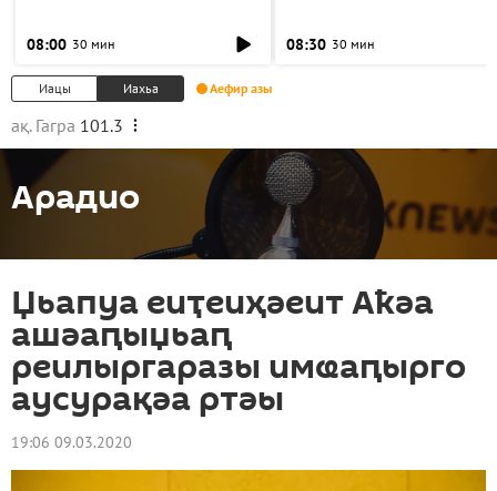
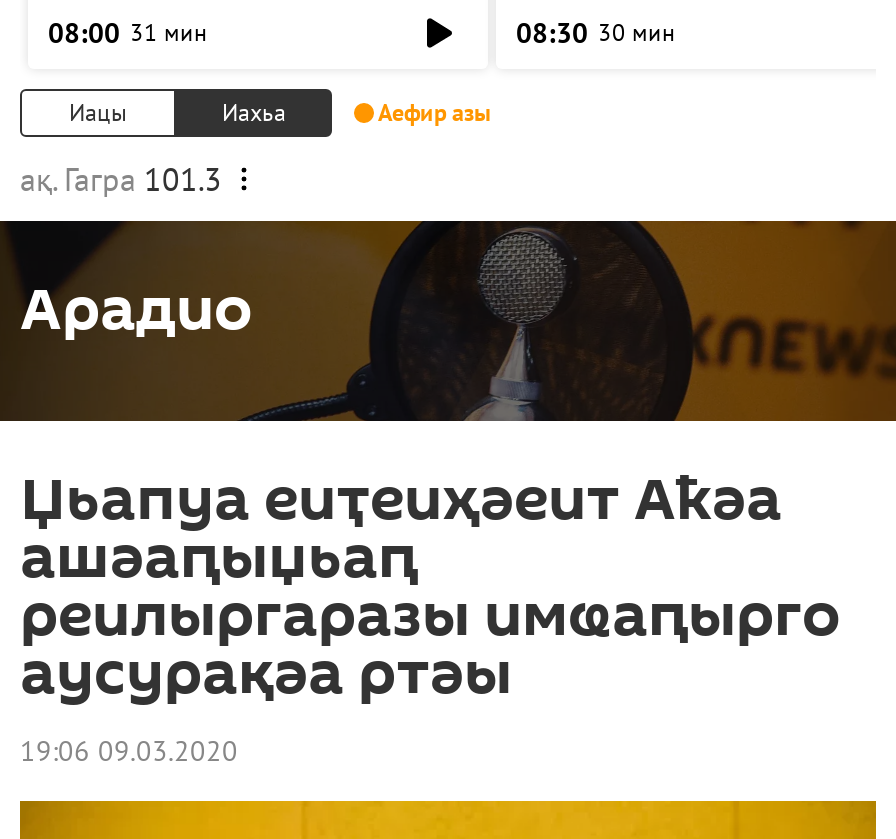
[27,34,114,54] 08:00 30 мин -> [48,15,206,51] 08:00 31 мин

